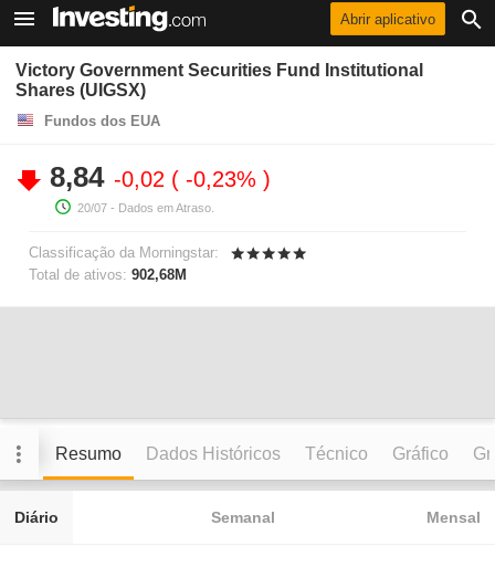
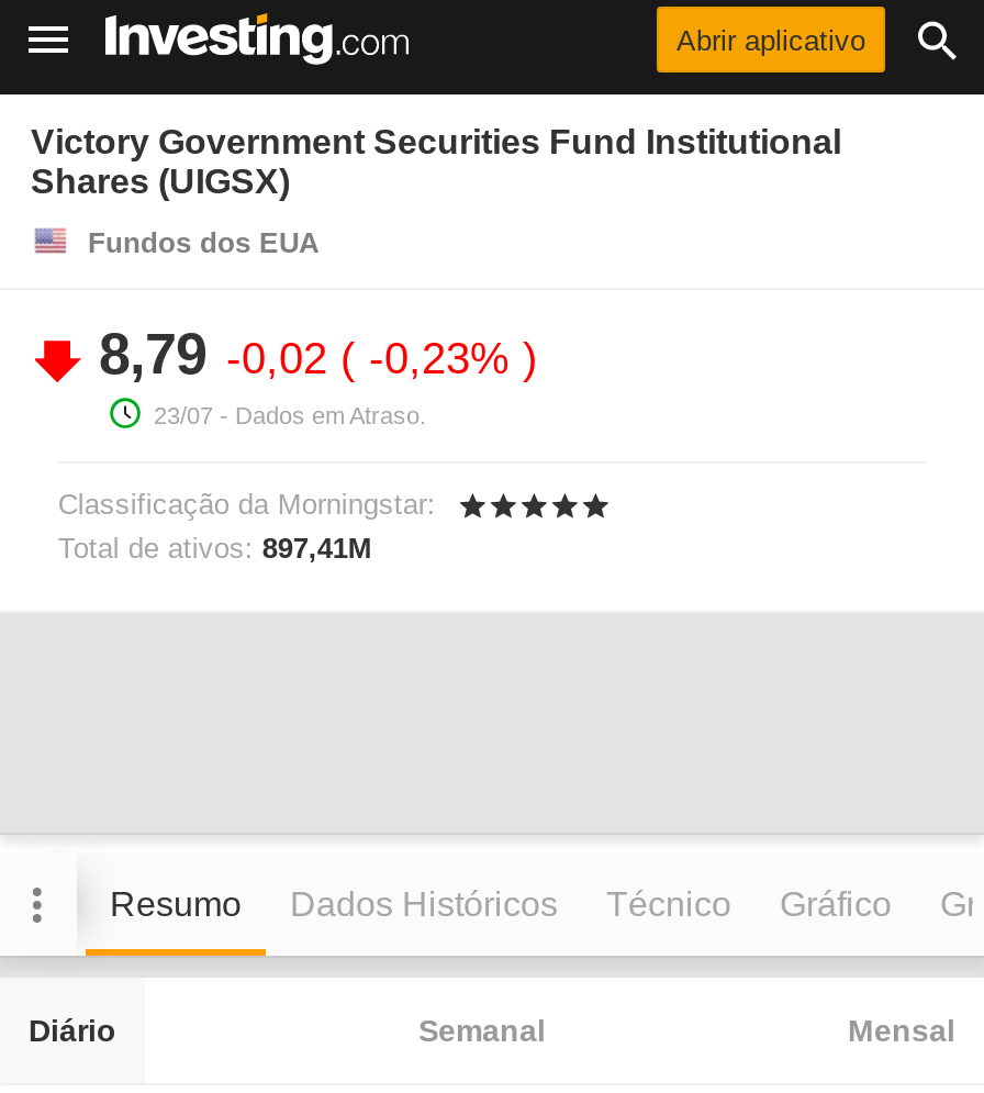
[50,160,263,193] 8,84 -0,02 -0,23% -> [99,321,523,387] 8,79 -0,02 -0,23%
[77,201,214,214] 20/07 - Dados em Atraso. -> [154,402,426,428] 23/07 - Dados em Atraso.
[29,266,187,283] Total de ativos: 902,68M -> [58,532,372,565] Total de ativos: 897,41M

